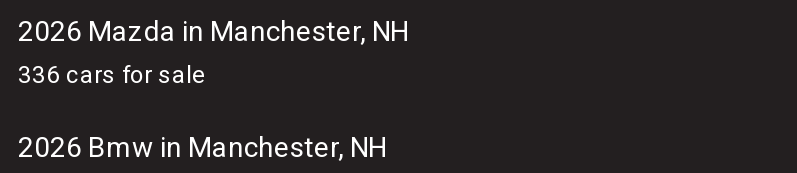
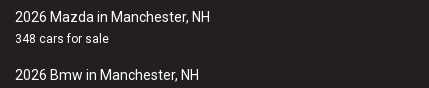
[18,61,206,89] 336 cars for sale -> [15,32,109,46] 348 cars for sale

